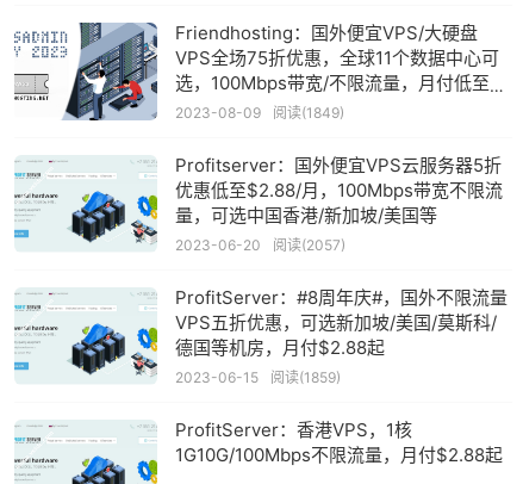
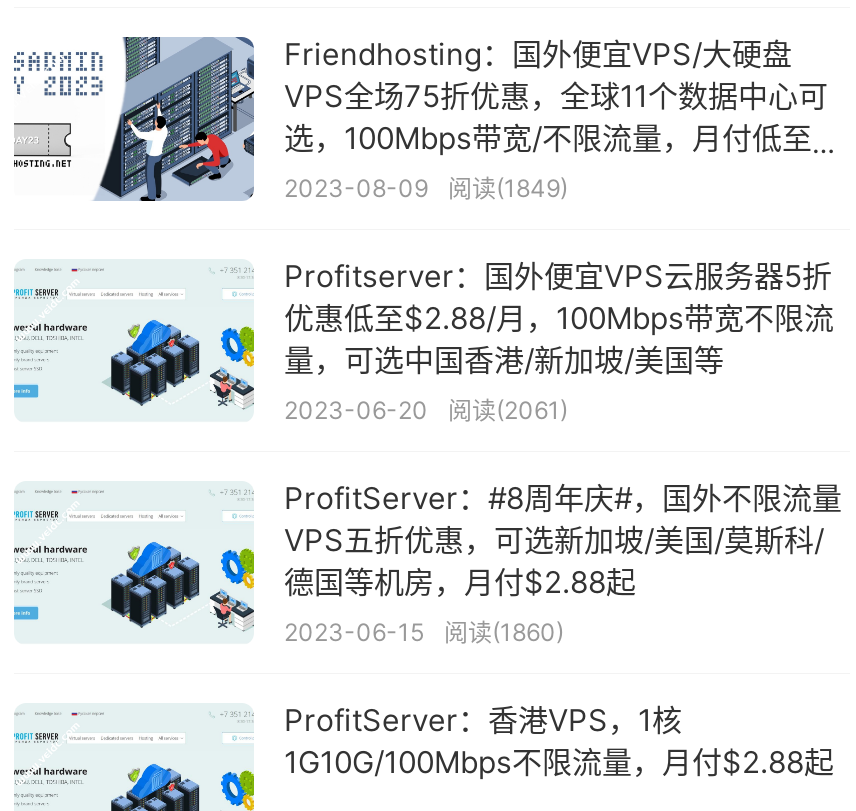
[175,236,345,254] 2023-06-20 阅读(2057) -> [284,395,568,425] 2023-06-20 阅读(2061)
[175,368,341,386] 2023-06-15 阅读(1859) -> [284,617,564,647] 2023-06-15 阅读(1860)

